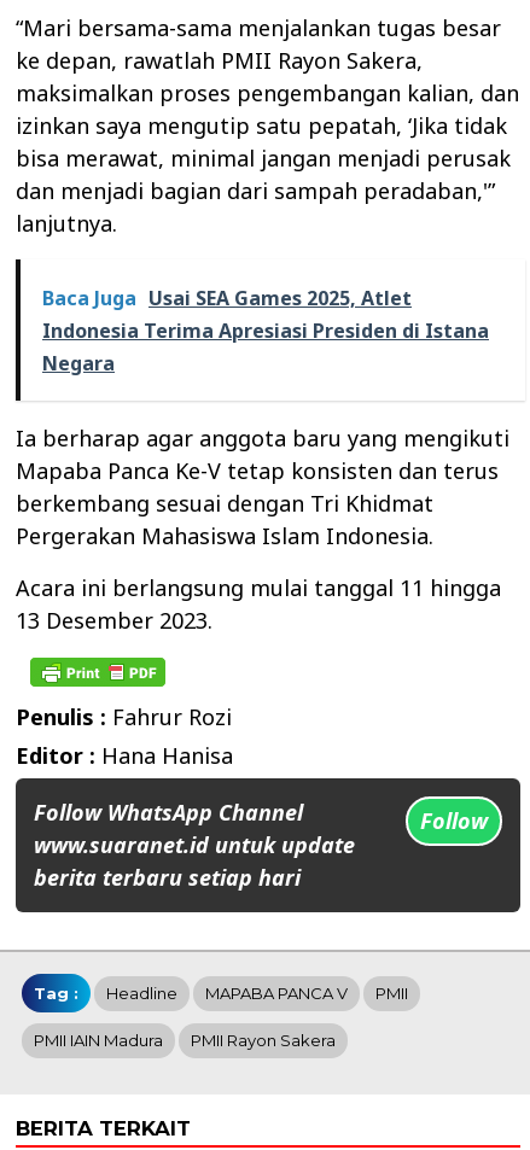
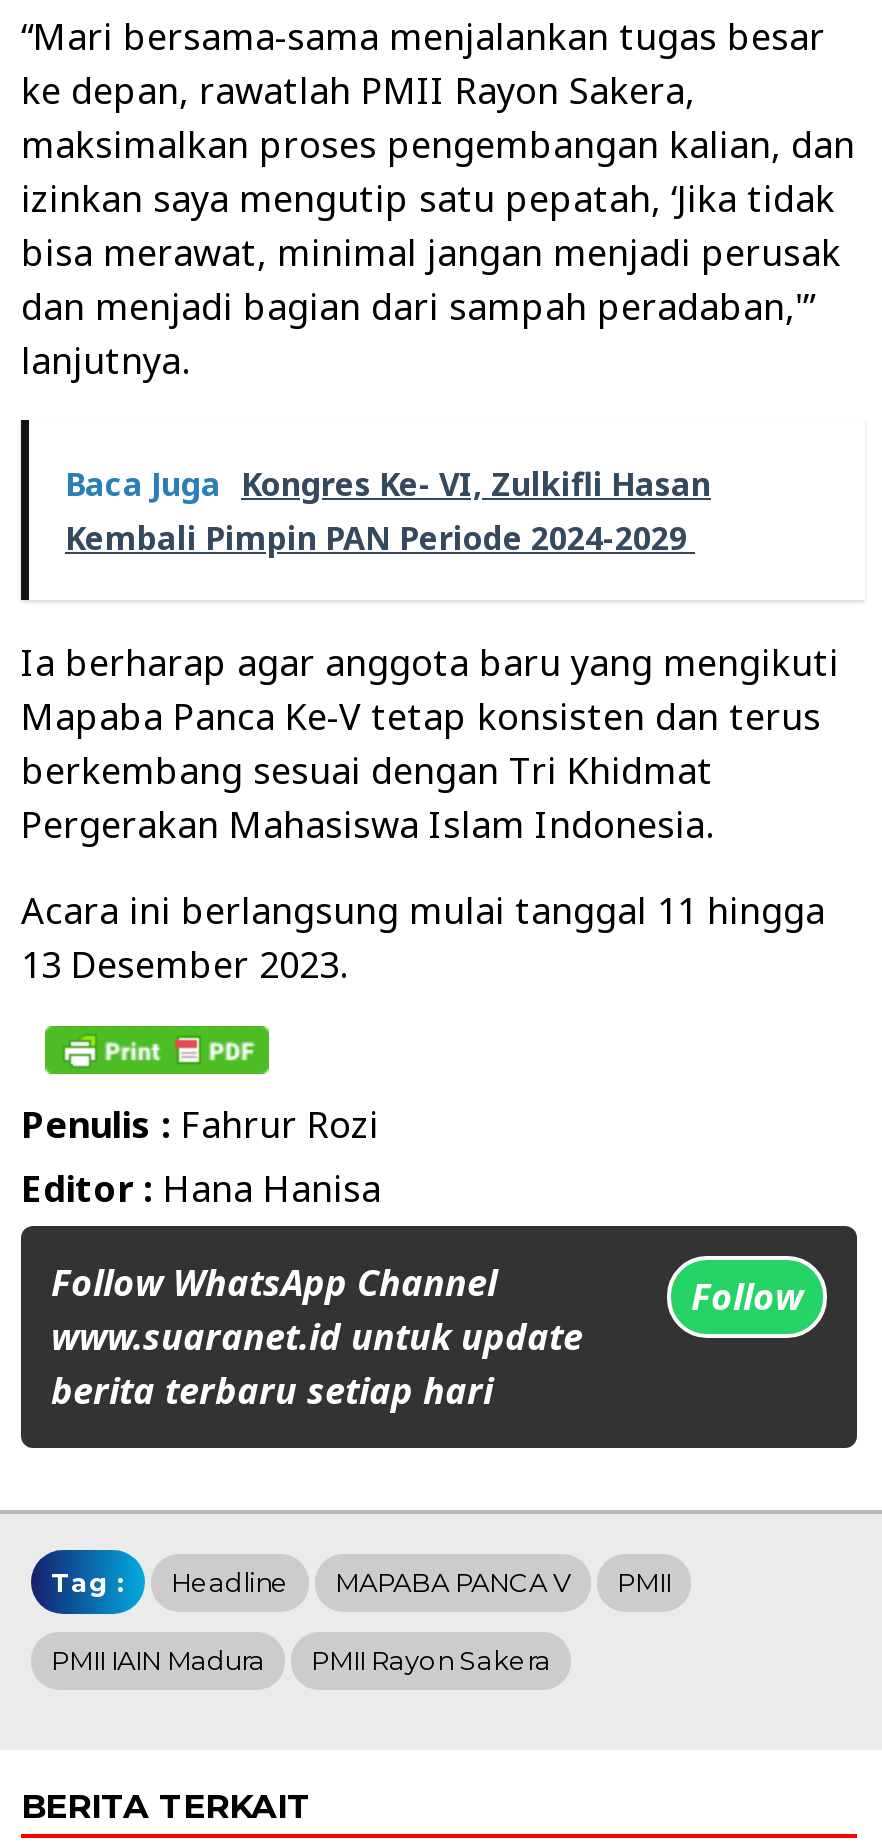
[42,285,489,377] Baca Juga Usai SEA Games 2025, Atlet | Indonesia Terima Apresiasi Presiden di Istana | Negara -> [65,463,711,561] Baca Juga Kongres Ke- VI, Zulkifli Hasan | Kembali Pimpin PAN Periode 2024-2029

